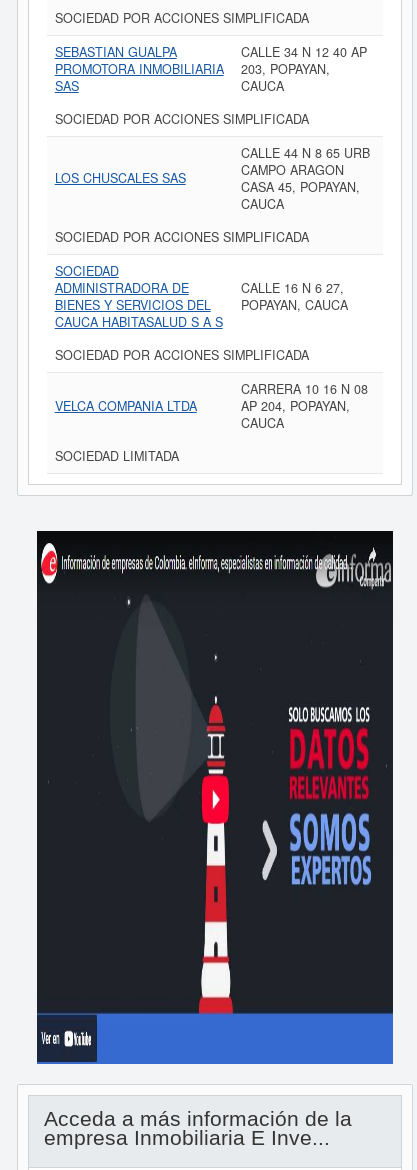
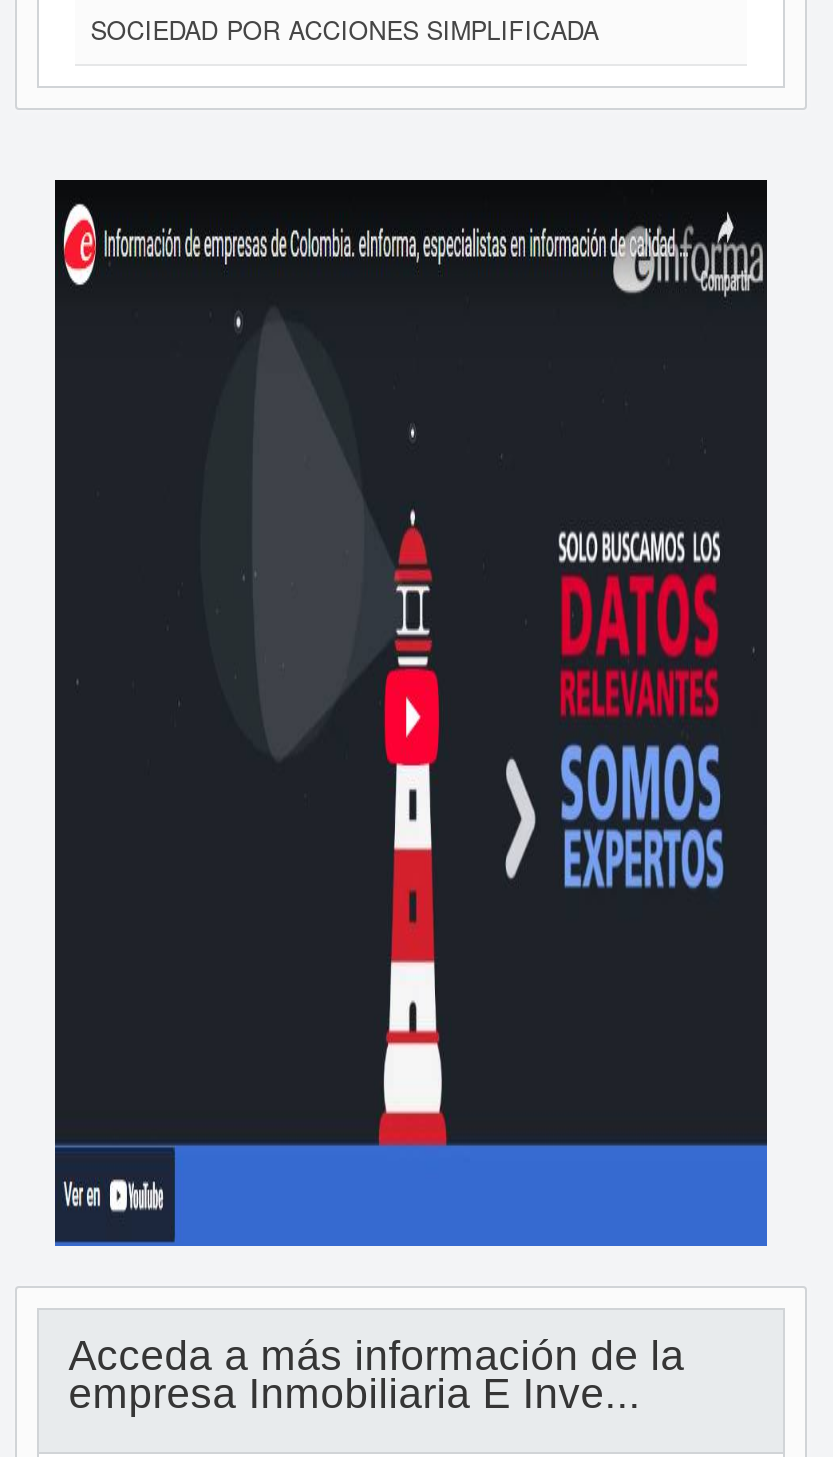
[55,43,224,95] SEBASTIAN GUALPA | PROMOTORA INMOBILIARIA | SAS -> none
[55,43,367,187] CALLE 34 N 12 40 AP | 203, POPAYAN, | CAUCA | SOCIEDAD POR ACCIONES SIMPLIFICADA | LOS CHUSCALES SAS -> none
[55,144,370,331] CALLE 44 N 8 65 URB | CAMPO ARAGON | CASA 45, POPAYAN, | CAUCA | SOCIEDAD POR ACCIONES SIMPLIFICADA | SOCIEDAD | ADMINISTRADORA DE | BIENES Y SERVICIOS DEL | CAUCA HABITASALUD S A S -> none
[55,279,348,415] CALLE 16 N 6 27, | POPAYAN, CAUCA | SOCIEDAD POR ACCIONES SIMPLIFICADA | VELCA COMPANIA LTDA -> none
[55,380,368,465] CARRERA 10 16 N 08 | AP 204, POPAYAN, | CAUCA | SOCIEDAD LIMITADA -> none

